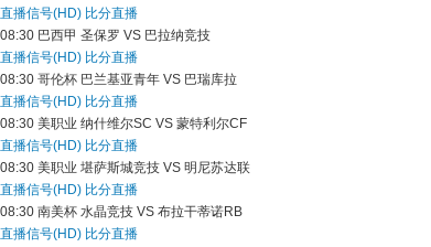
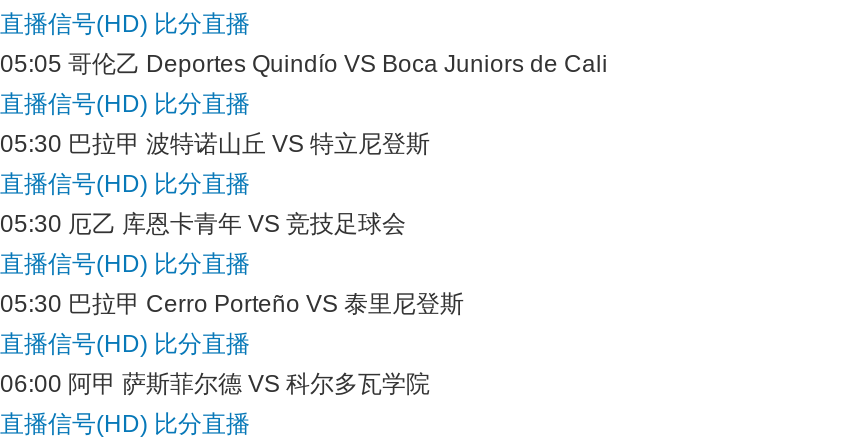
[0,28,211,43] 08:30 巴西甲圣保罗 VS 巴拉纳竞技 -> [0,50,608,78] 05:05 哥伦乙Deportes Quindío VS Boca Juniors de Cali
[0,72,237,87] 08:30 哥伦杯巴兰基亚青年 VS 巴瑞库拉 -> [0,130,430,158] 05:30 巴拉甲波特诺山丘 VS 特立尼登斯
[0,116,247,131] 08:30 美职业纳什维尔SC VS 蒙特利尔CF -> [0,210,406,238] 05:30 厄乙库恩卡青年 VS 竞技足球会
[0,160,250,175] 08:30 美职业堪萨斯城竞技 VS 明尼苏达联 -> [0,290,464,318] 05:30 巴拉甲Cerro Porteño VS 泰里尼登斯
[0,204,243,219] 08:30 南美杯水晶竞技 VS 布拉干蒂诺RB -> [0,370,430,398] 06:00 阿甲萨斯菲尔德 VS 科尔多瓦学院

